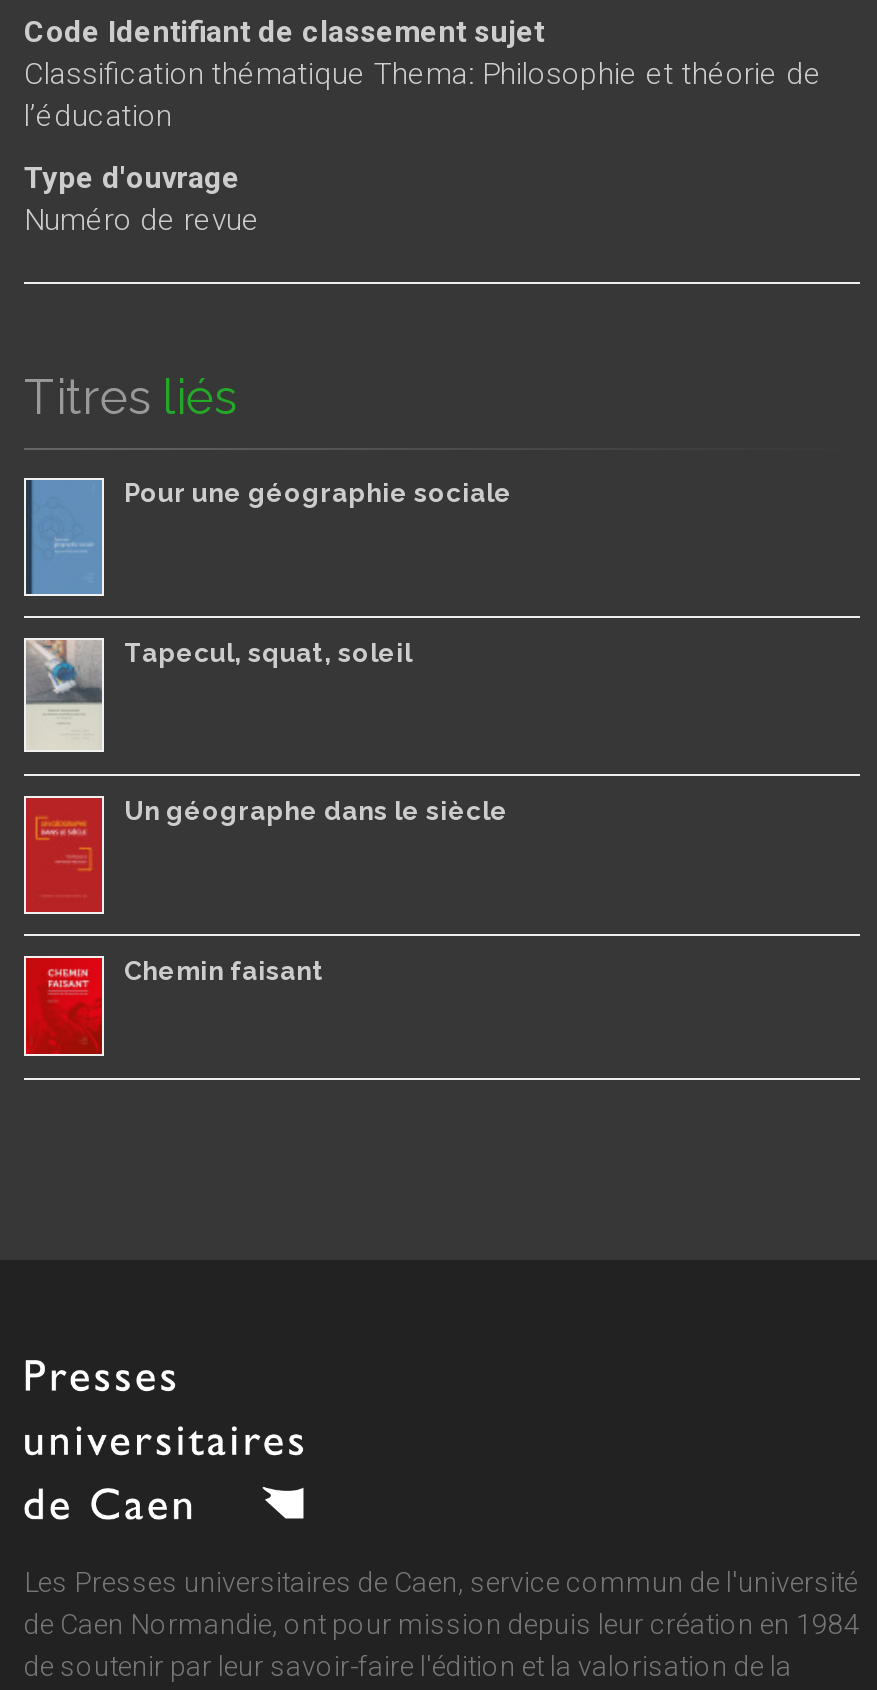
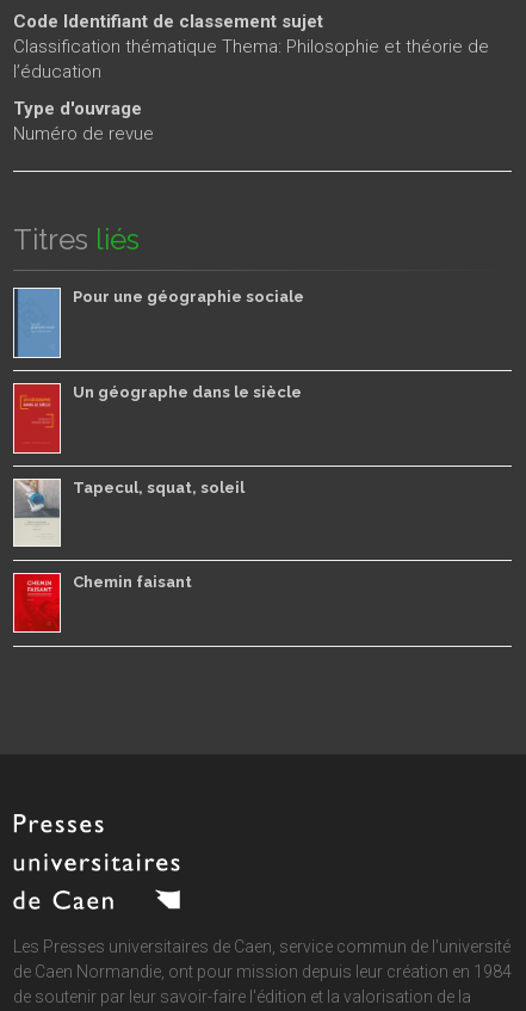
moved [24,637,412,752] -> [13,478,245,547]: [image] | Tapecul, squat, soleil
moved [124,795,508,825] -> [73,383,302,400]: Un géographe dans le siècle

